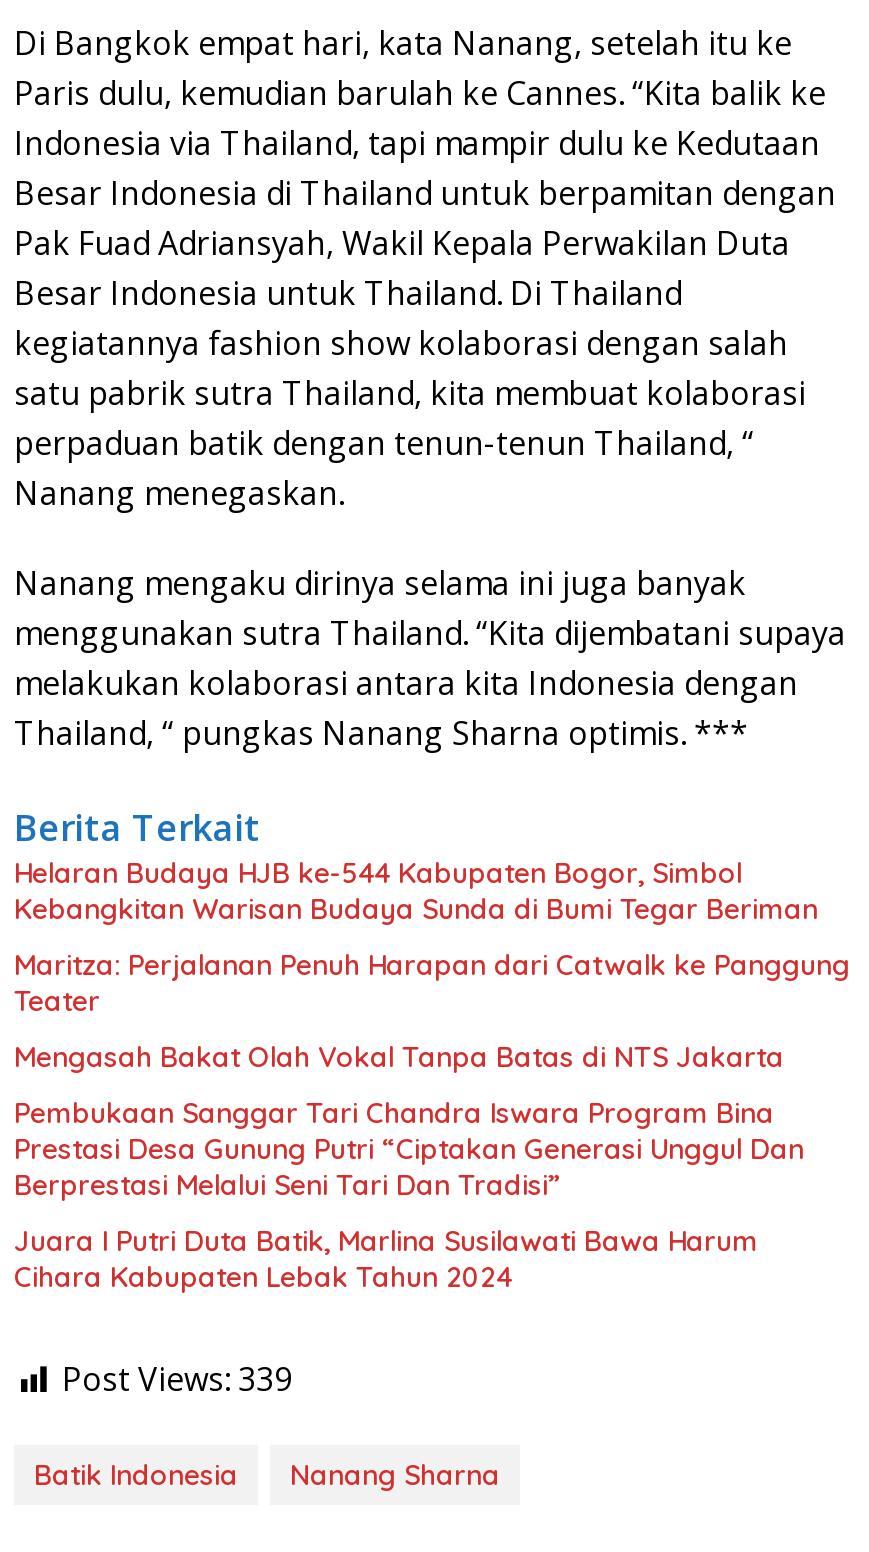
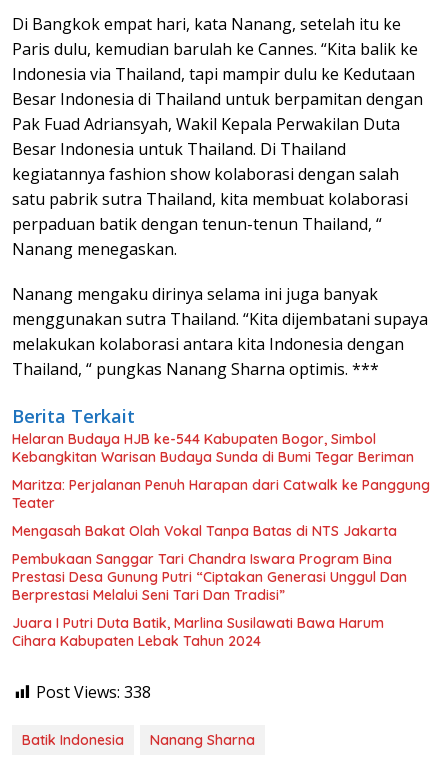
[62,1358,292,1402] Post Views: 339 -> [36,681,151,703] Post Views: 338

